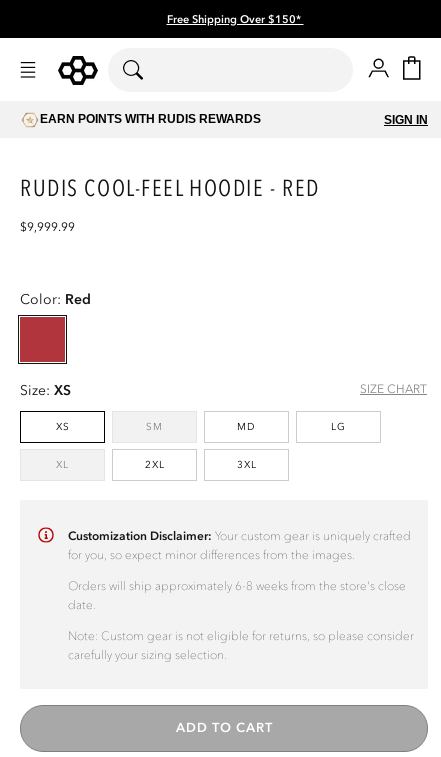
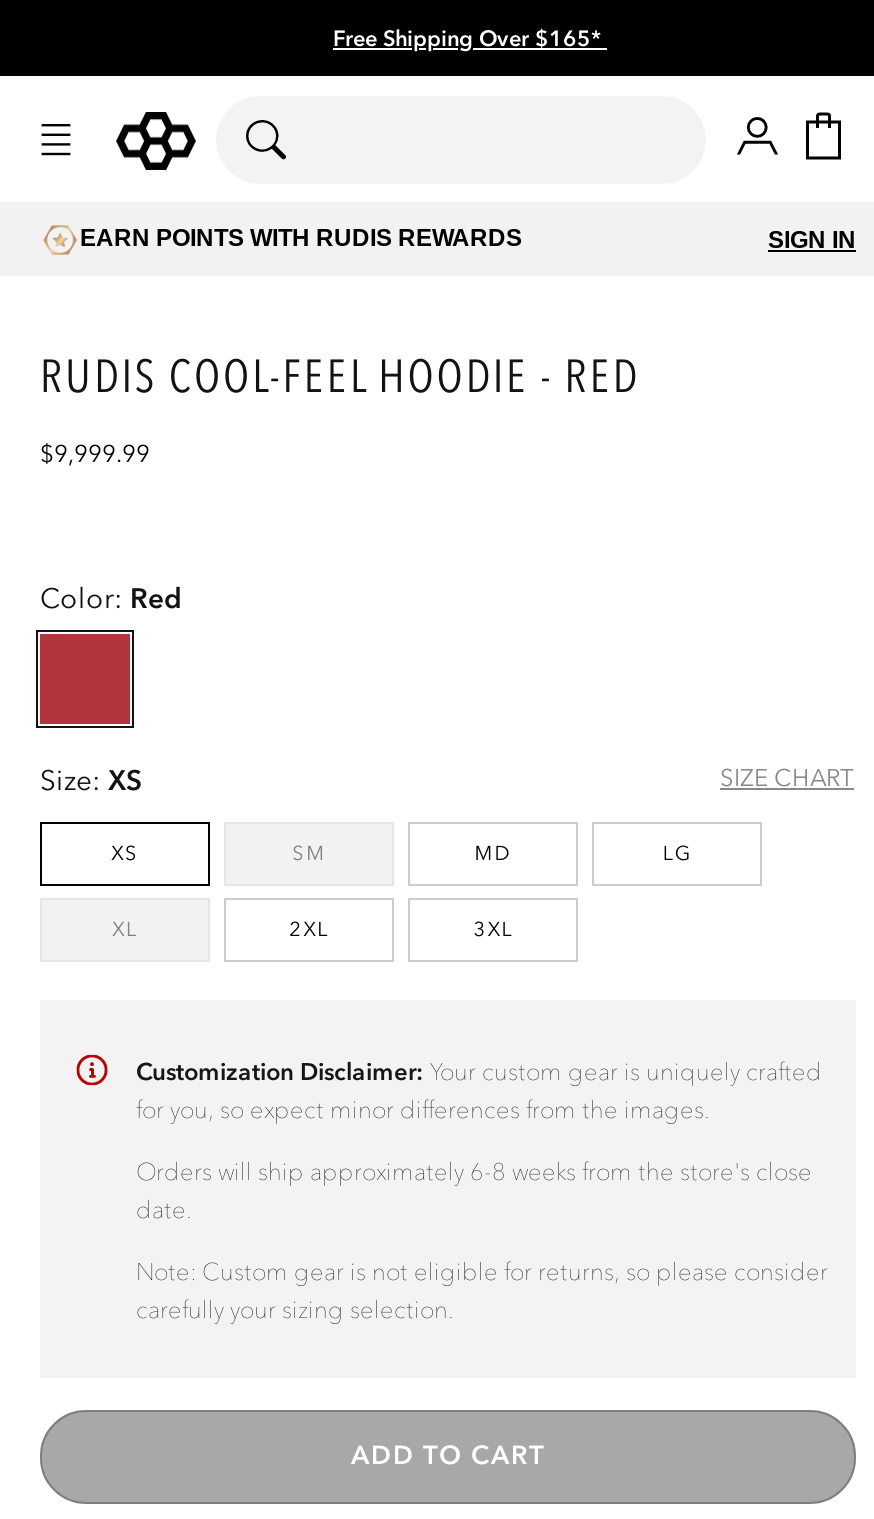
[166,11,303,26] Free Shipping Over $150* -> [333,23,607,53] Free Shipping Over $165*

